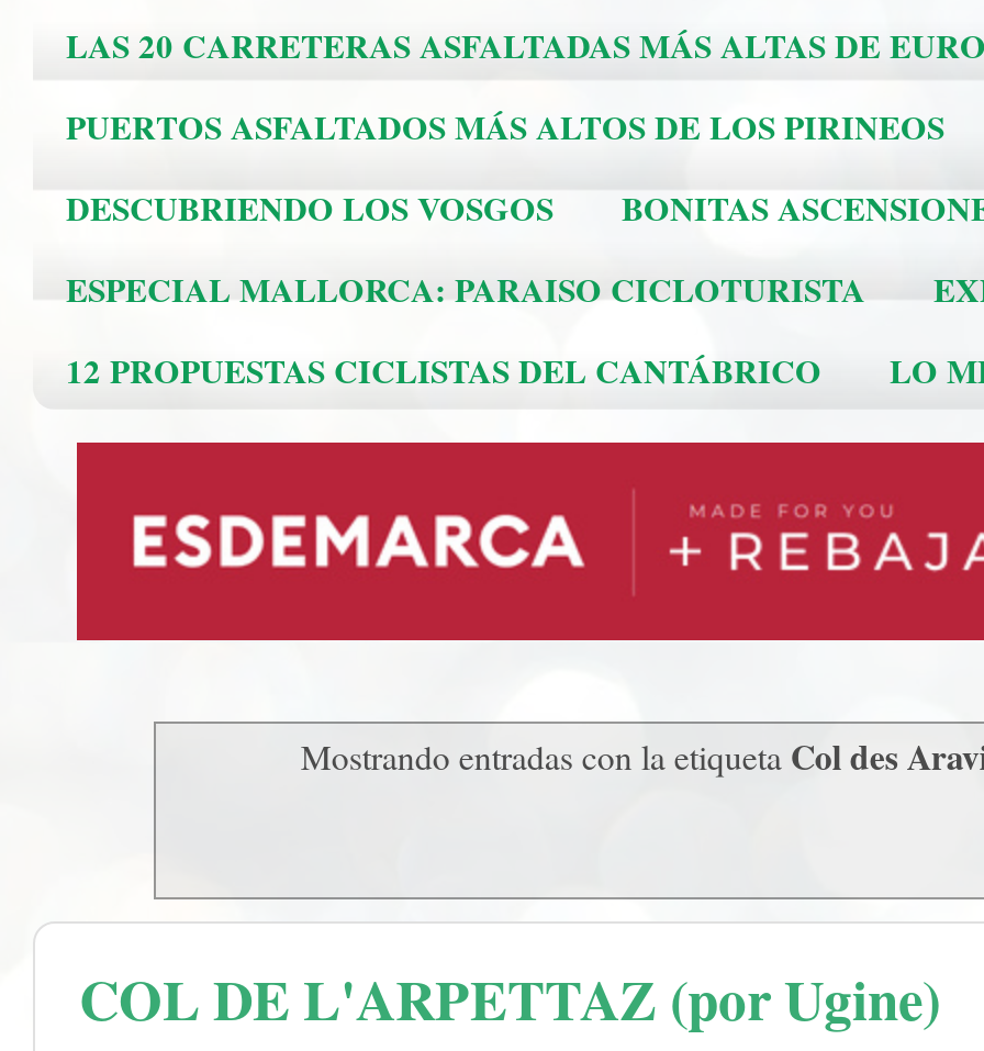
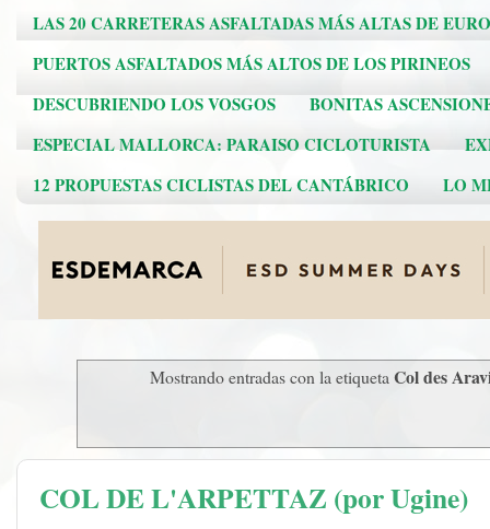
[75,440,977,642] [image] -> [38,221,487,319] [image]

